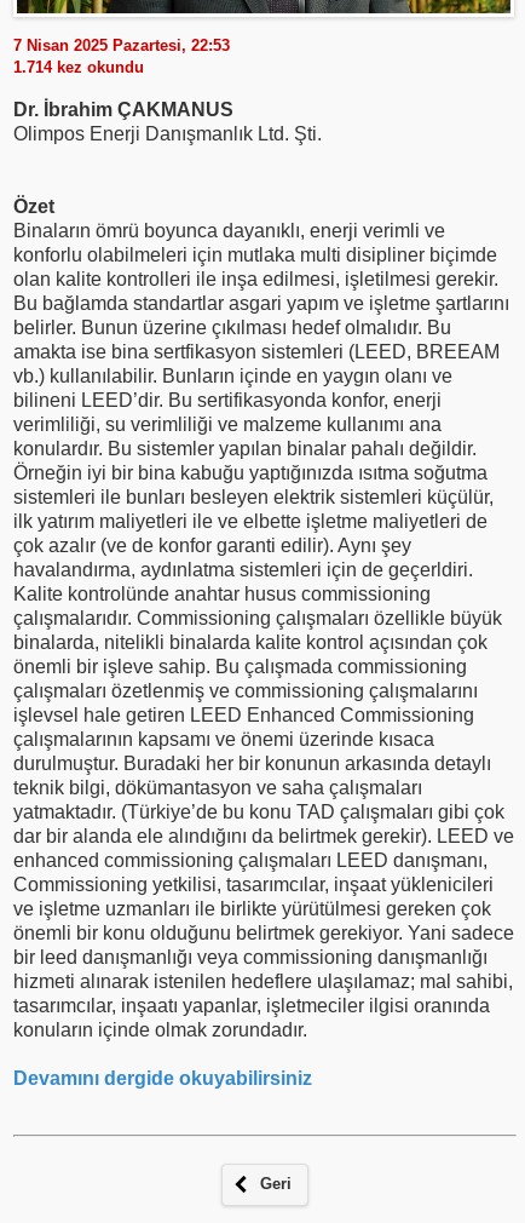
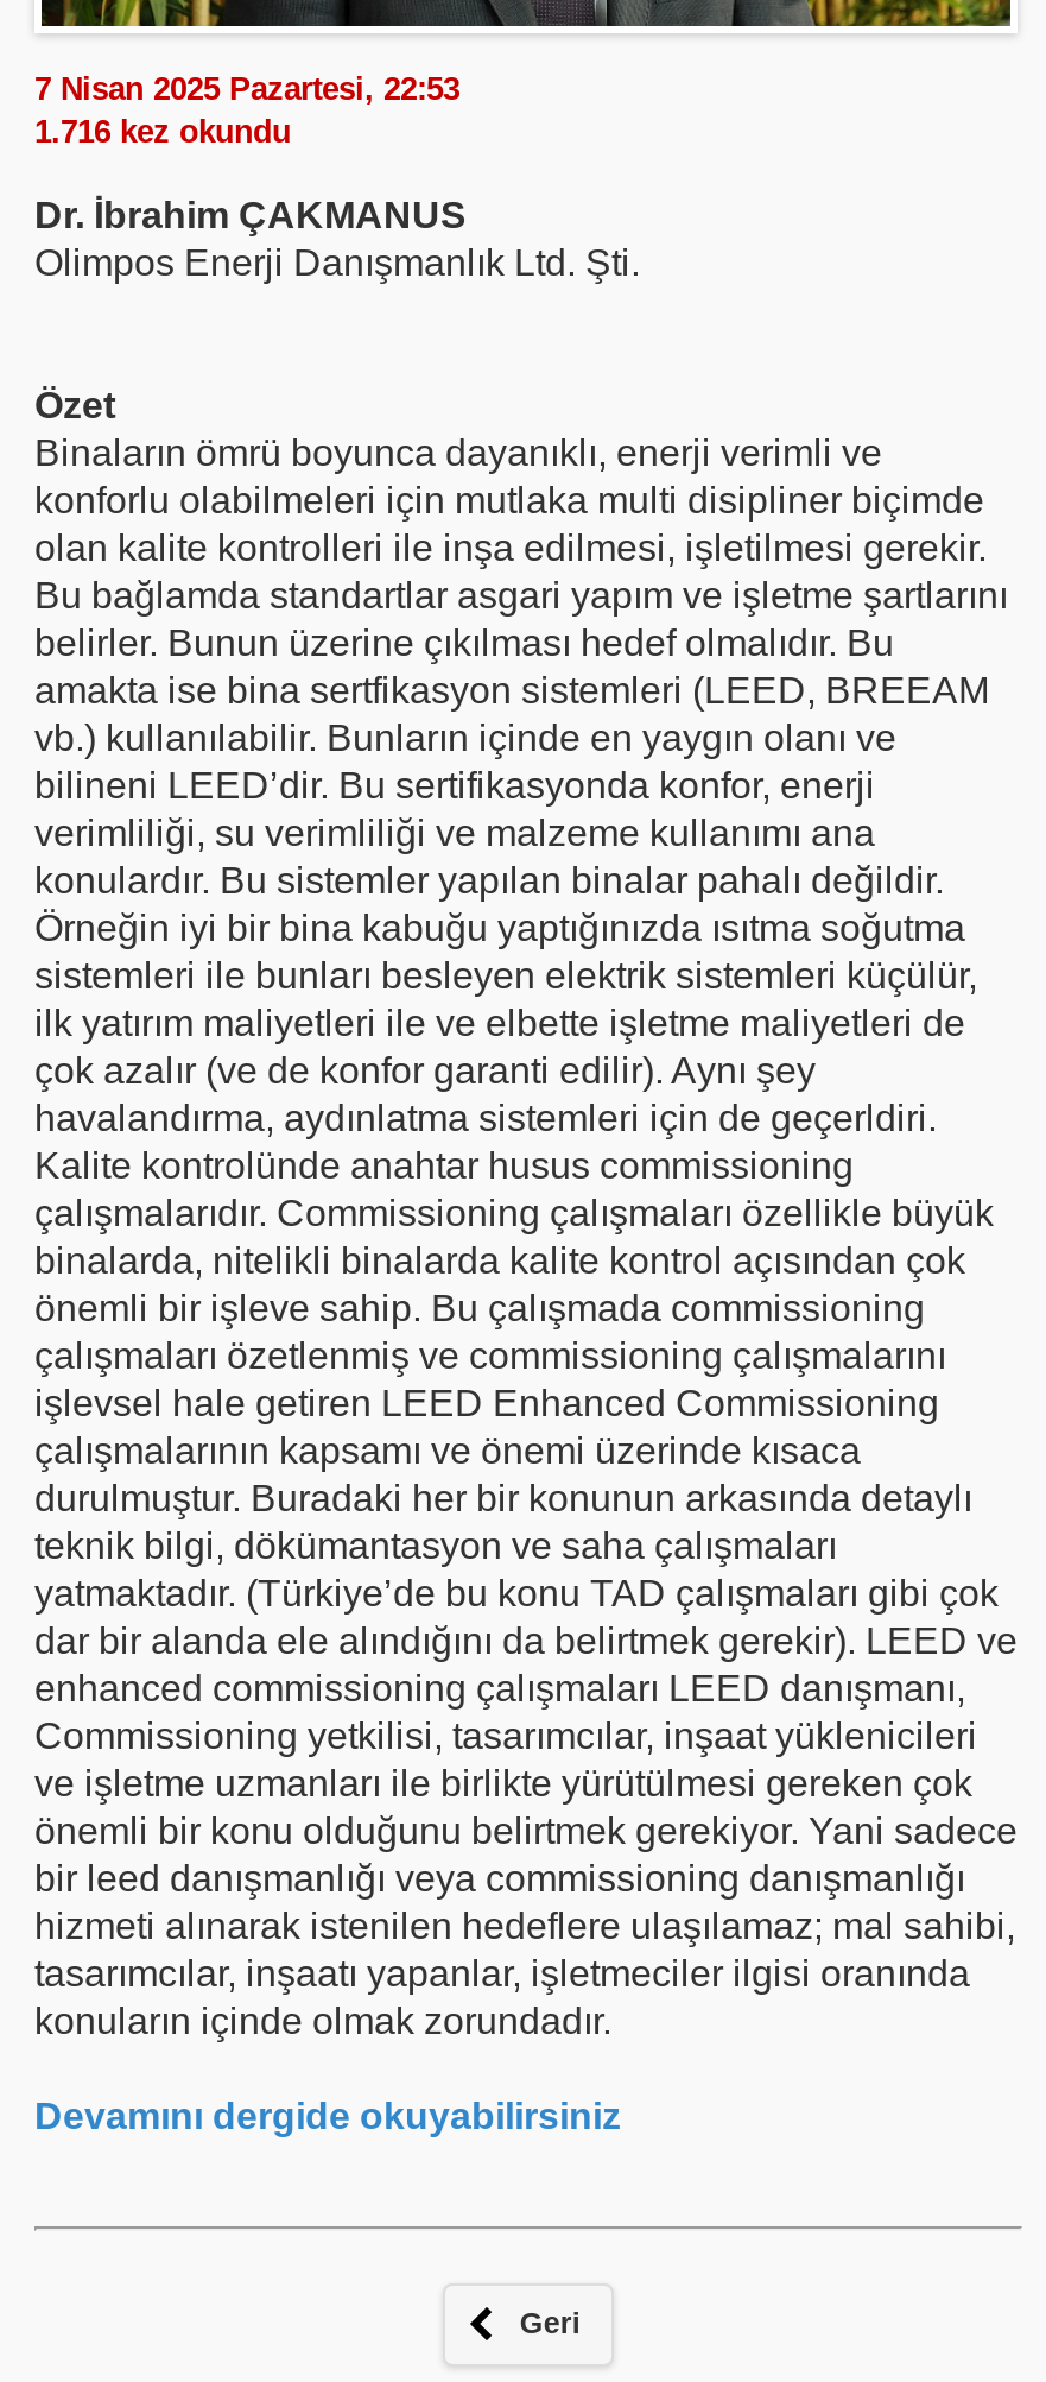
[13,58,144,76] 1.714 kez okundu -> [34,114,291,150] 1.716 kez okundu

